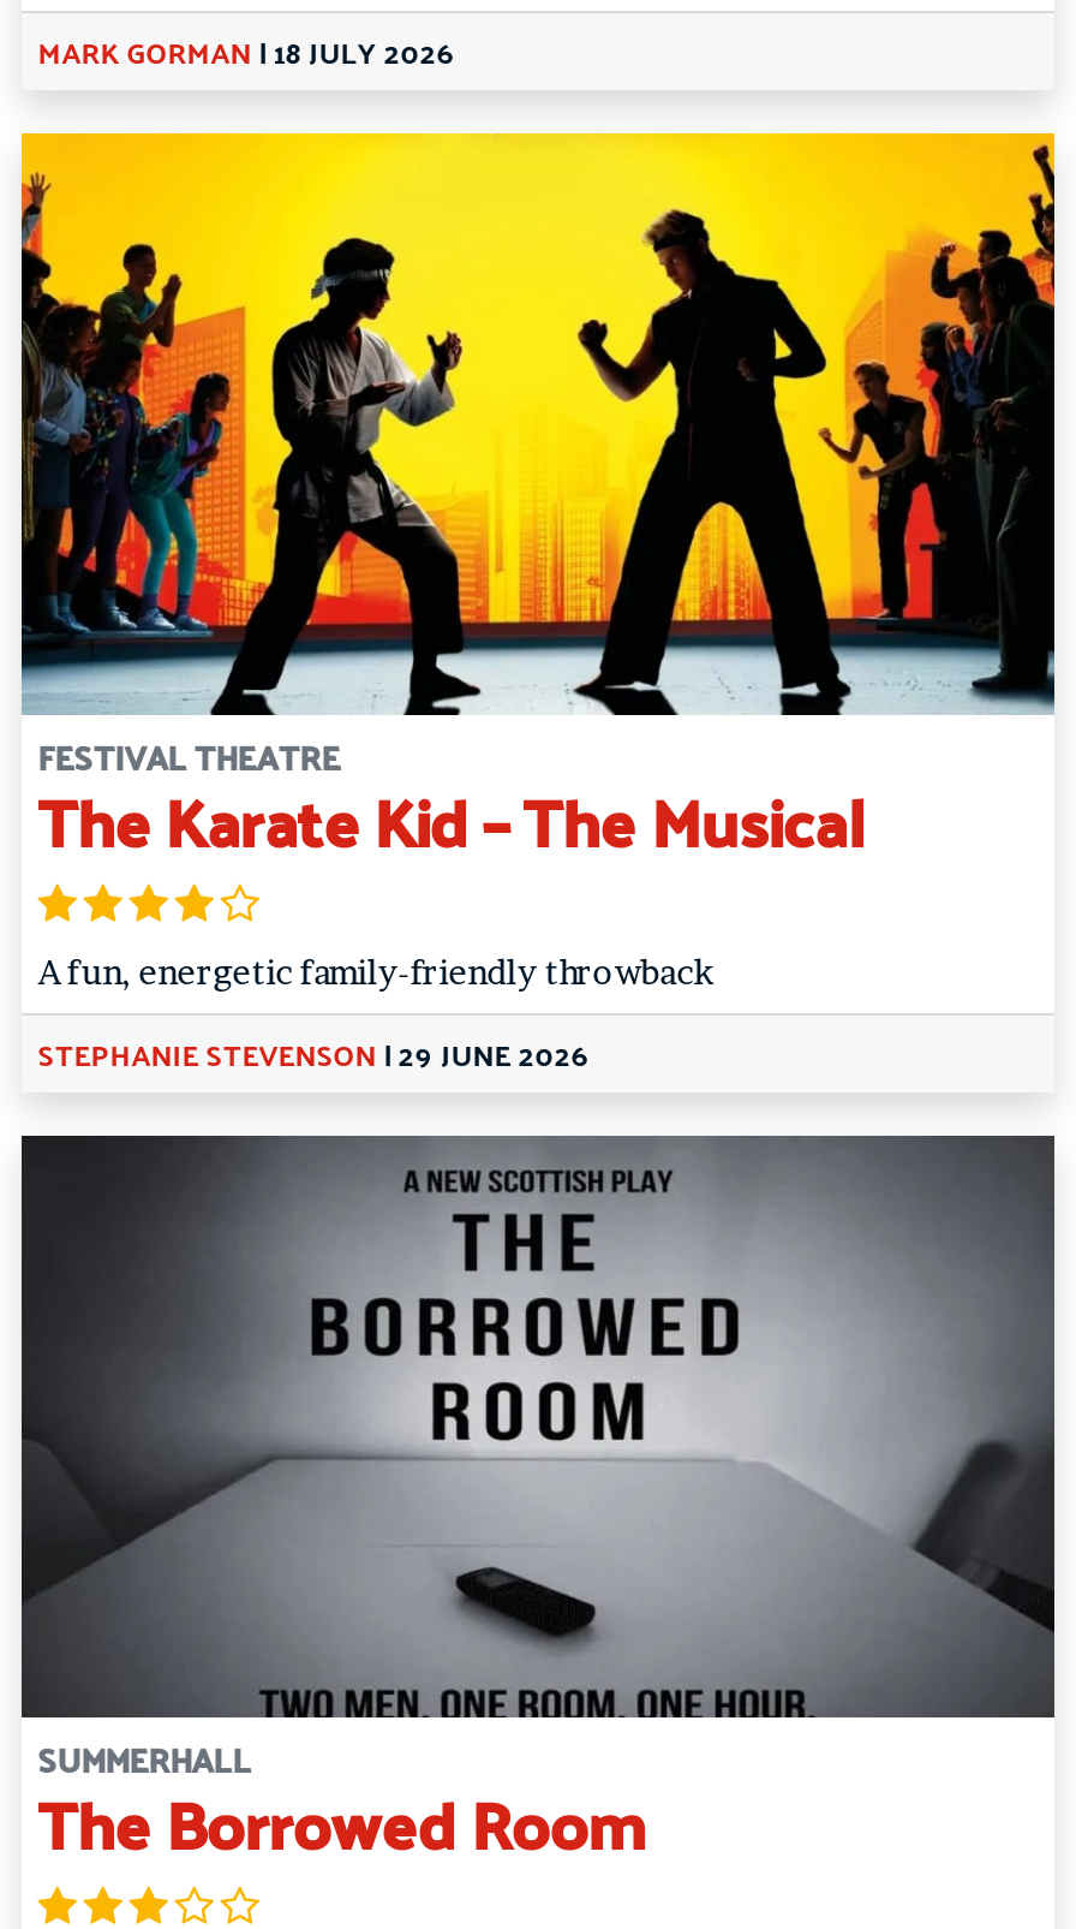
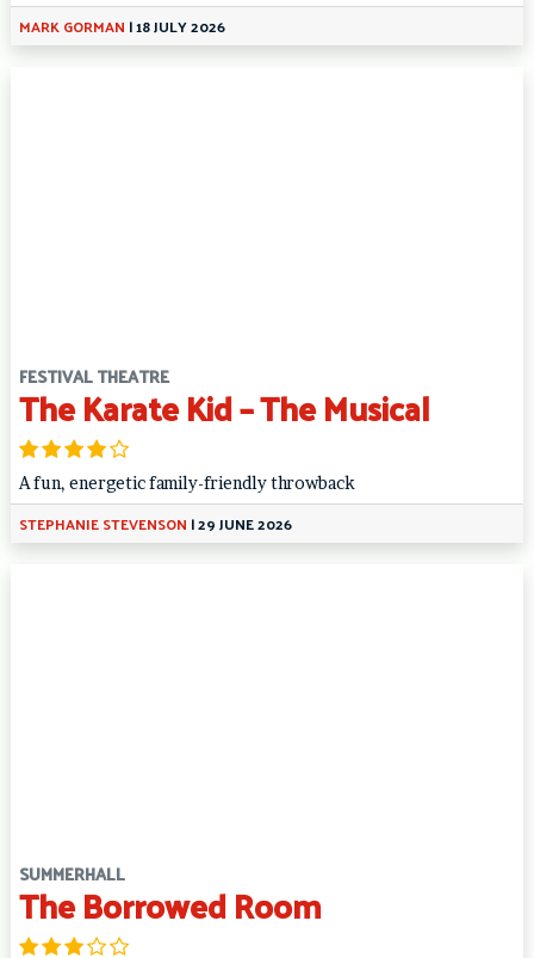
[19,131,1057,718] [image] -> none
[19,1133,1057,1720] [image] -> none

